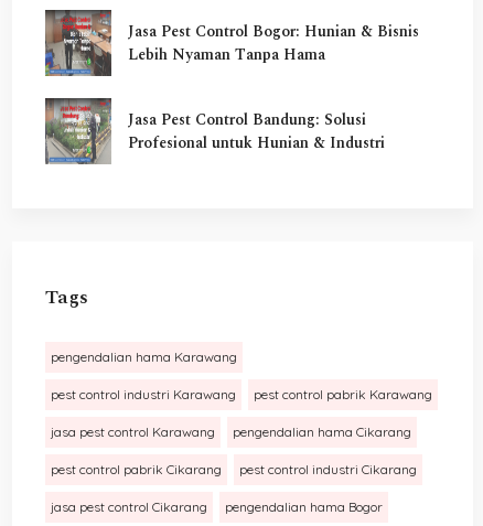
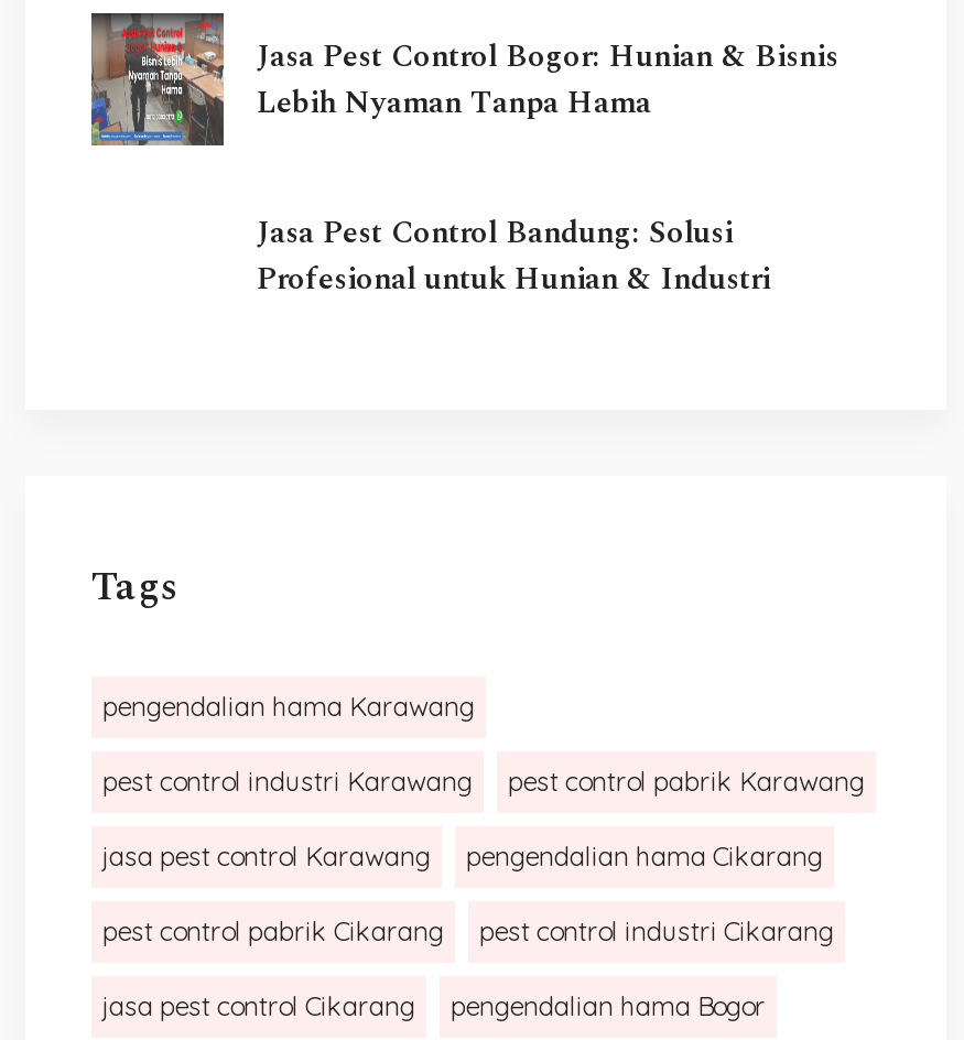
[44,97,112,165] [image] -> none

